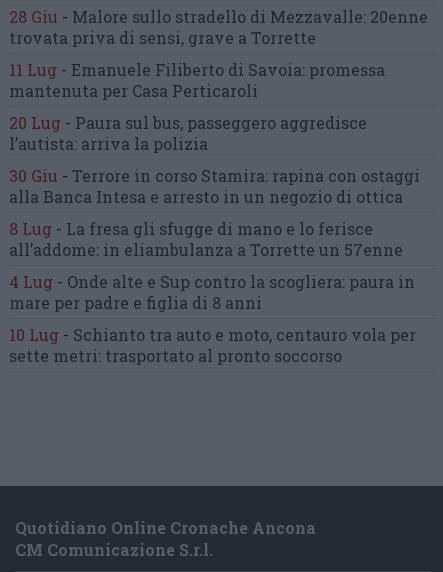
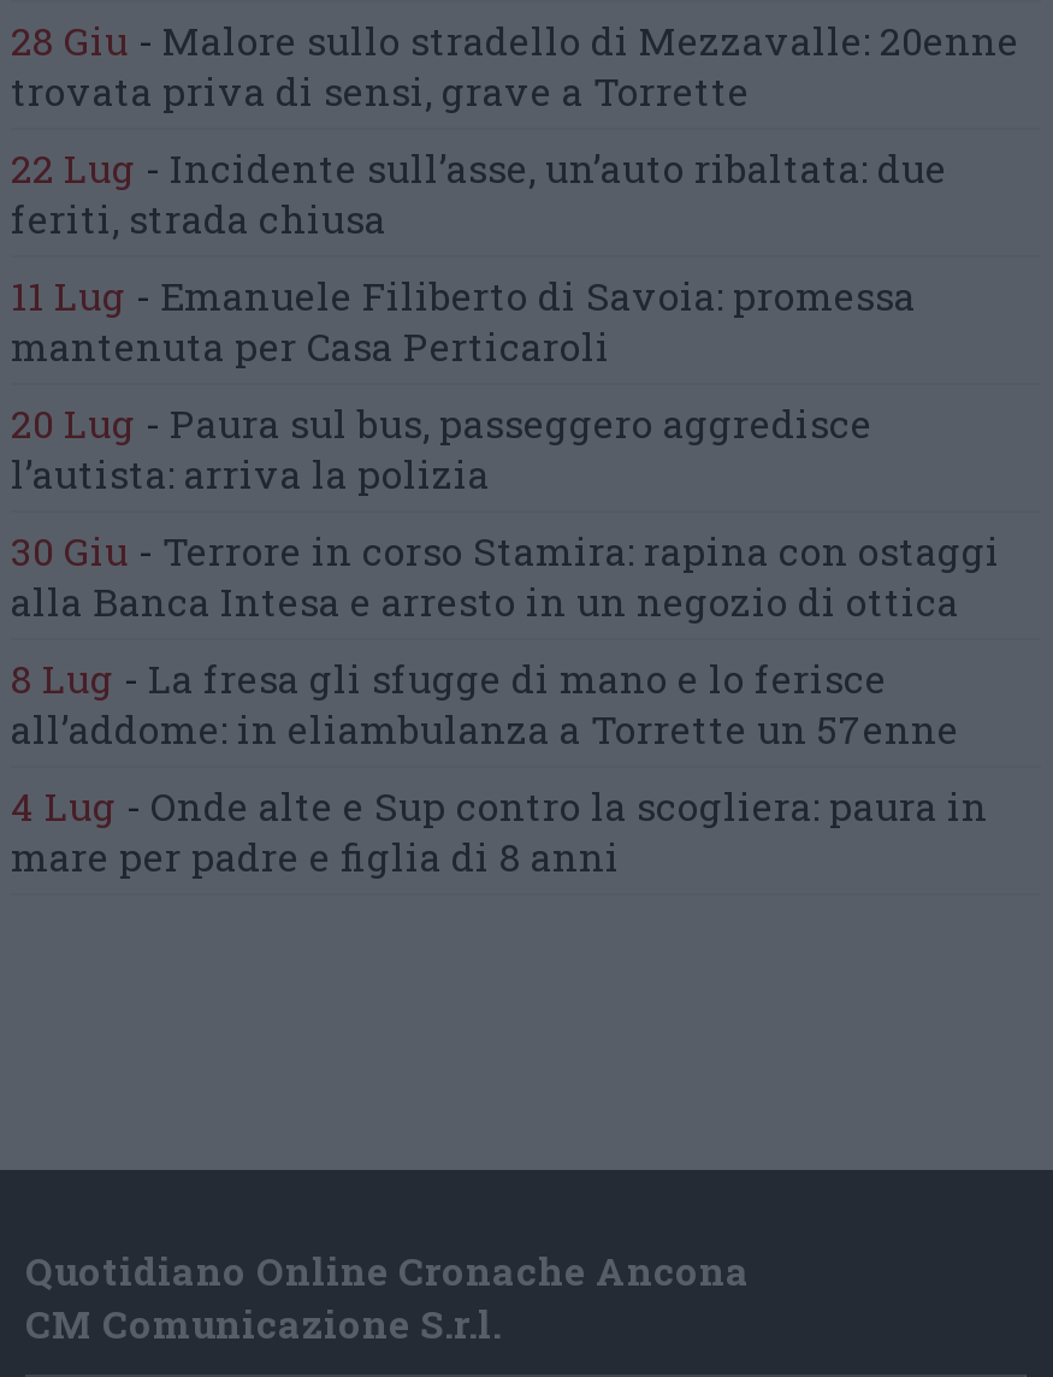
none -> [11,142,947,243] 22 Lug - Incidente sull’asse, un’auto ribaltata: due | feriti, strada chiusa
moved [9,59,420,313] -> [11,270,1000,881]: 11 Lug - Emanuele Filiberto di Savoia: promessa | mantenuta per Casa Perticaroli | 20 Lug - Paura sul bus, passeggero aggredisce | ... | 4 Lug - Onde alte e Sup contro la scogliera: paura in | mare per padre e figlia di 8 anni
[9,324,416,366] 10 Lug - Schianto tra auto e moto, centauro vola per | sette metri: trasportato al pronto soccorso -> none

